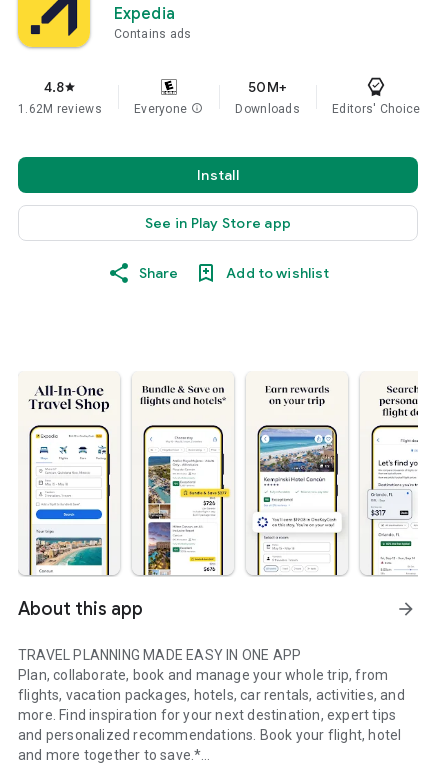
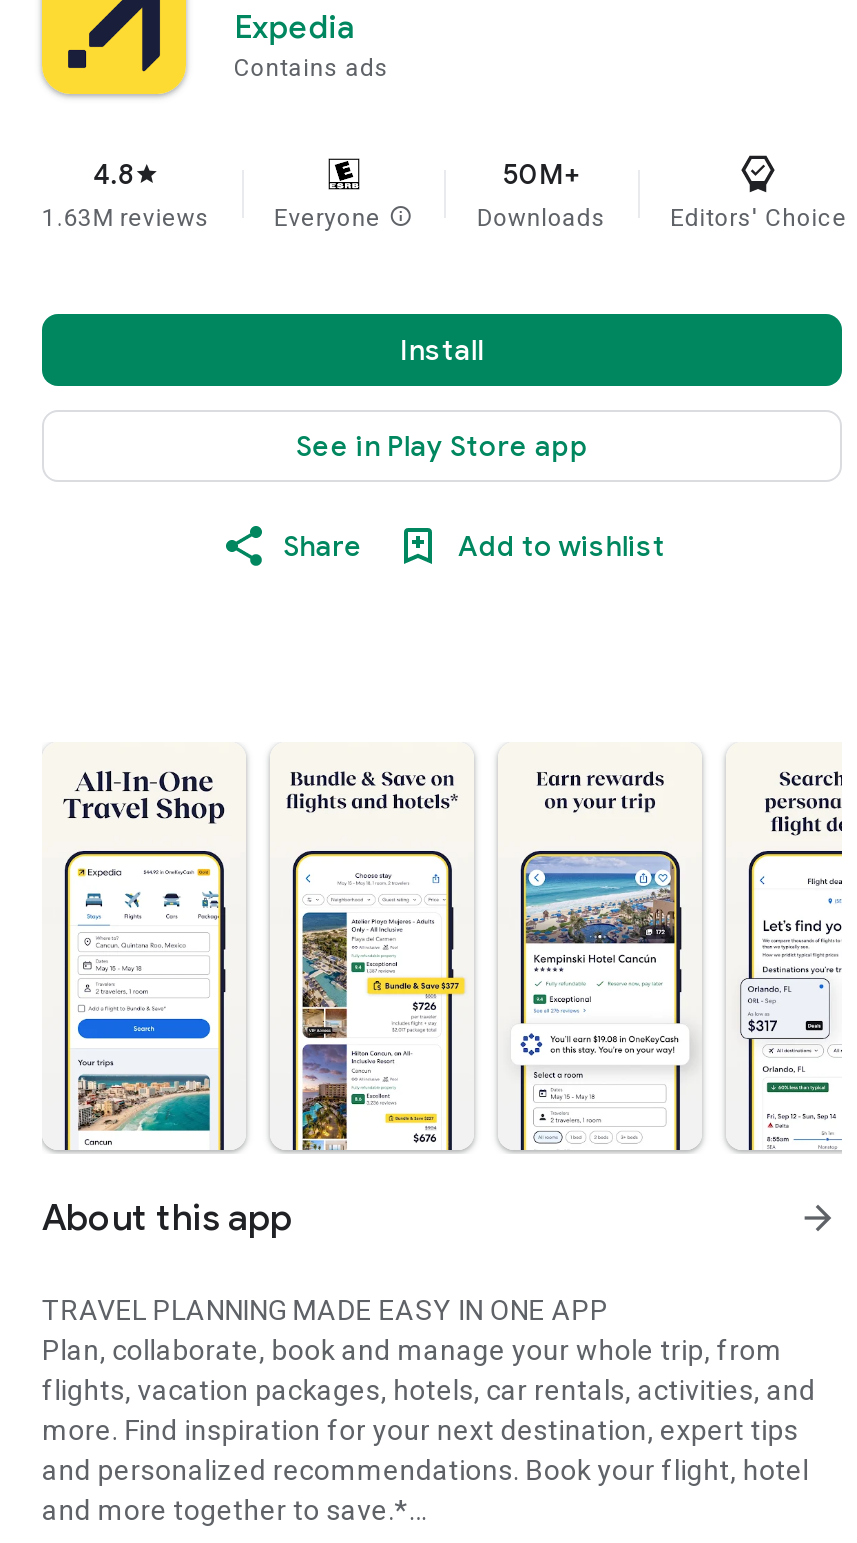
[18,102,102,116] 1.62M reviews -> [42,204,210,232] 1.63M reviews

